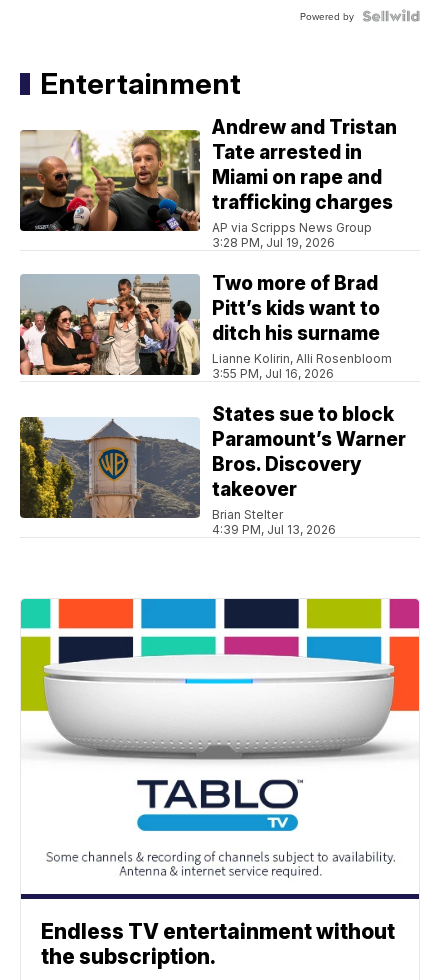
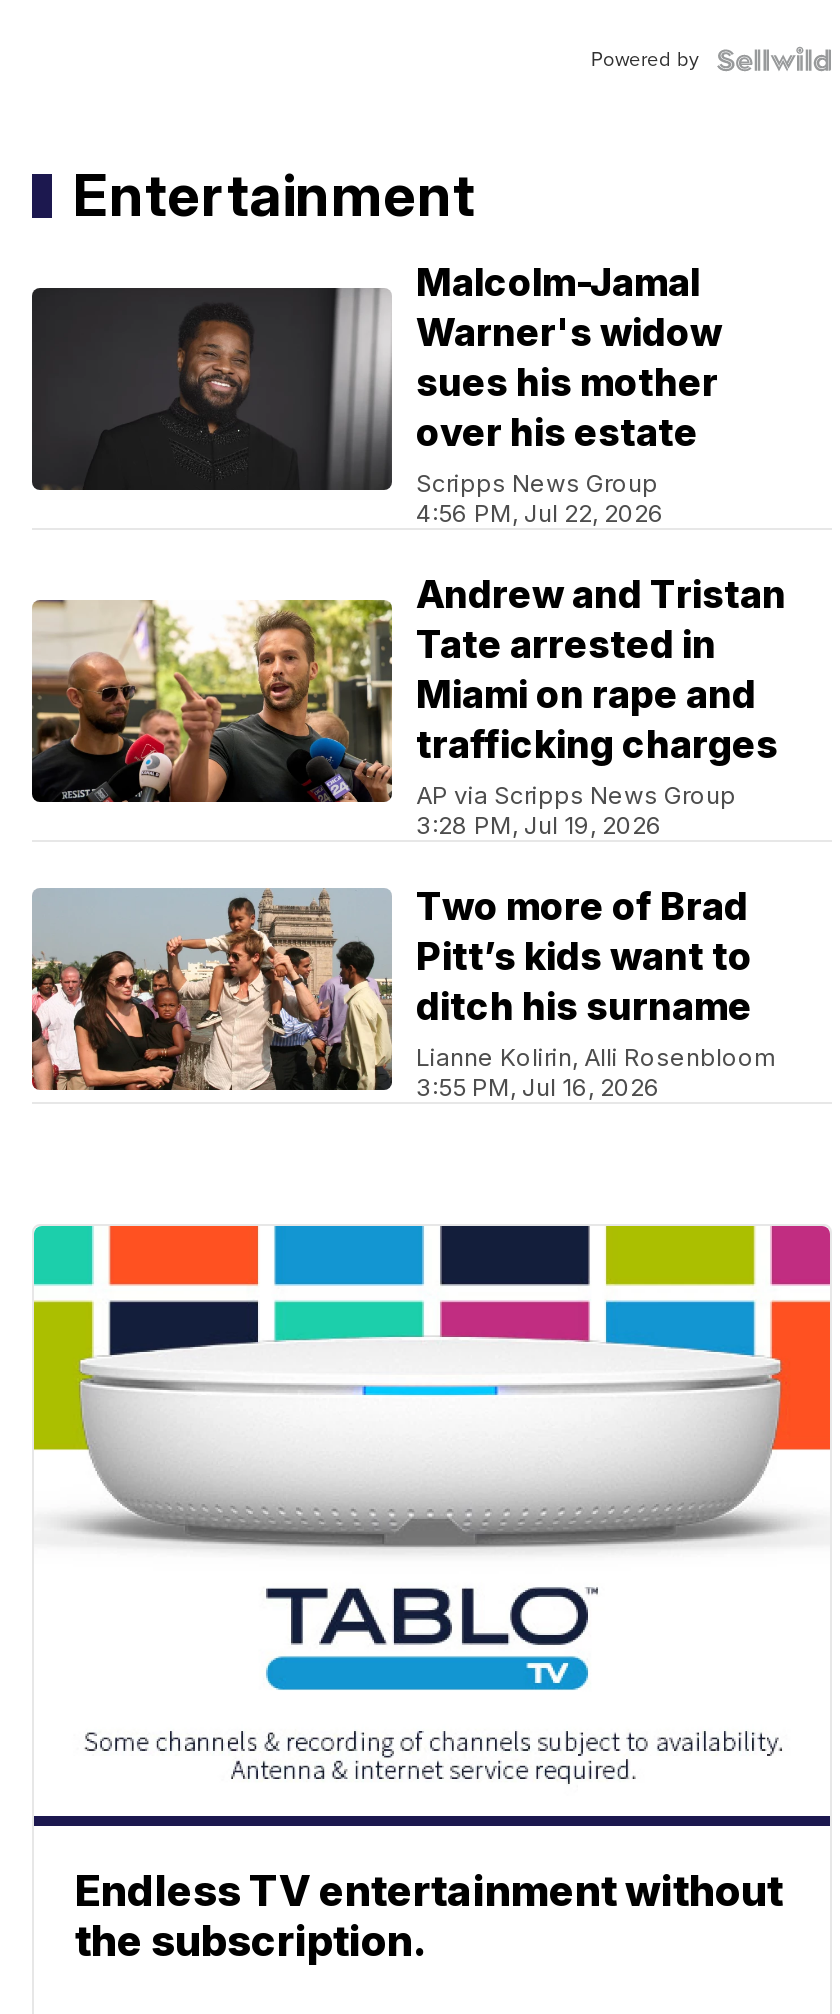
none -> [30,261,722,529] [image] | Malcolm-Jamal | Warner's widow | sues his mother | over his estate | Scripps News Group | 4:56 PM, Jul 22, 2026
moved [19,116,397,381] -> [30,573,786,1103]: [image] | Andrew and Tristan | Tate arrested in | ... | Lianne Kolirin, Alli Rosenbloom | 3:55 PM, Jul 16, 2026
[19,403,406,537] [image] | States sue to block | Paramount’s Warner | Bros. Discovery | takeover | Brian Stelter | 4:39 PM, Jul 13, 2026 -> none

